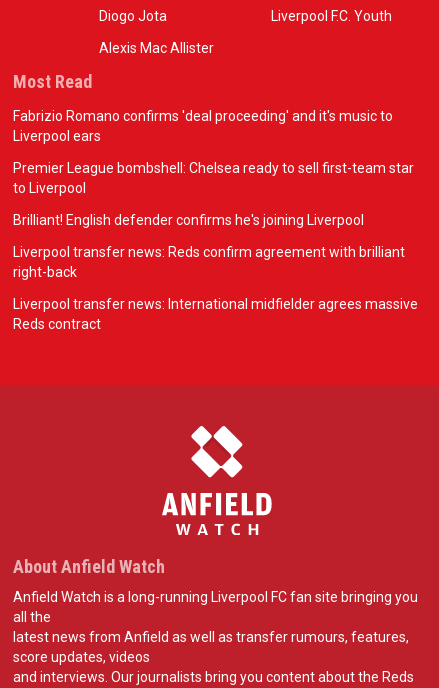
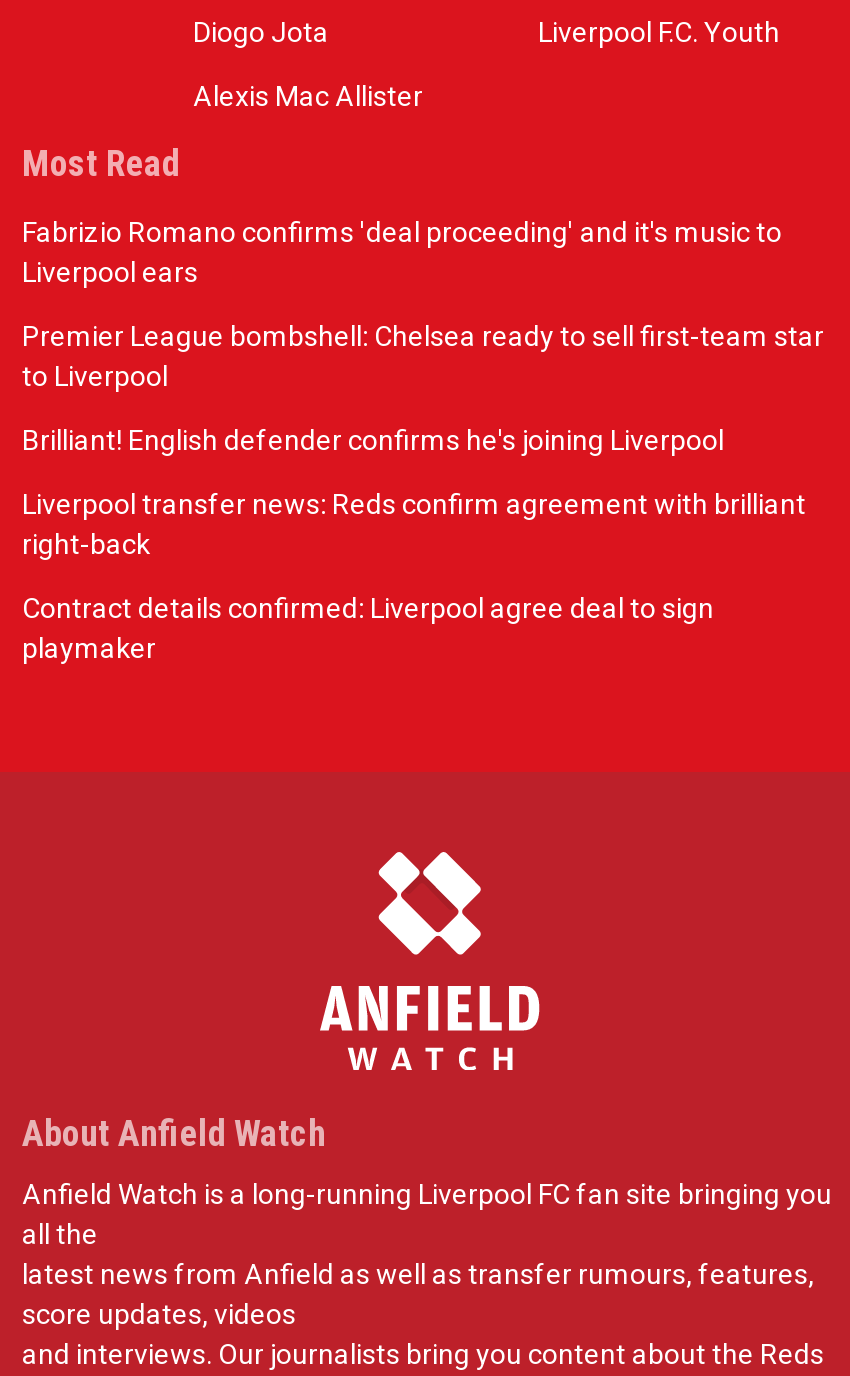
[13,296,418,332] Liverpool transfer news: International midfielder agrees massive | Reds contract -> [22,592,714,664] Contract details confirmed: Liverpool agree deal to sign | playmaker

